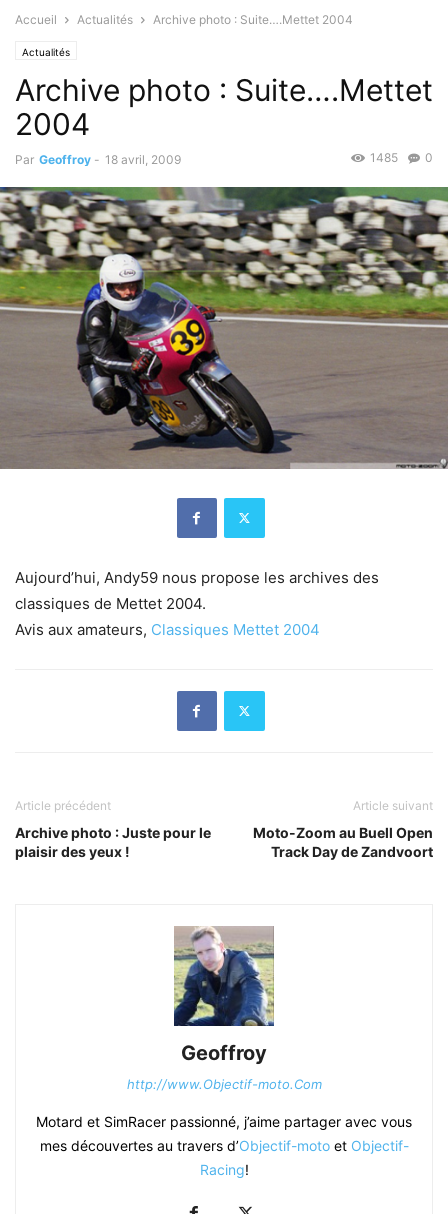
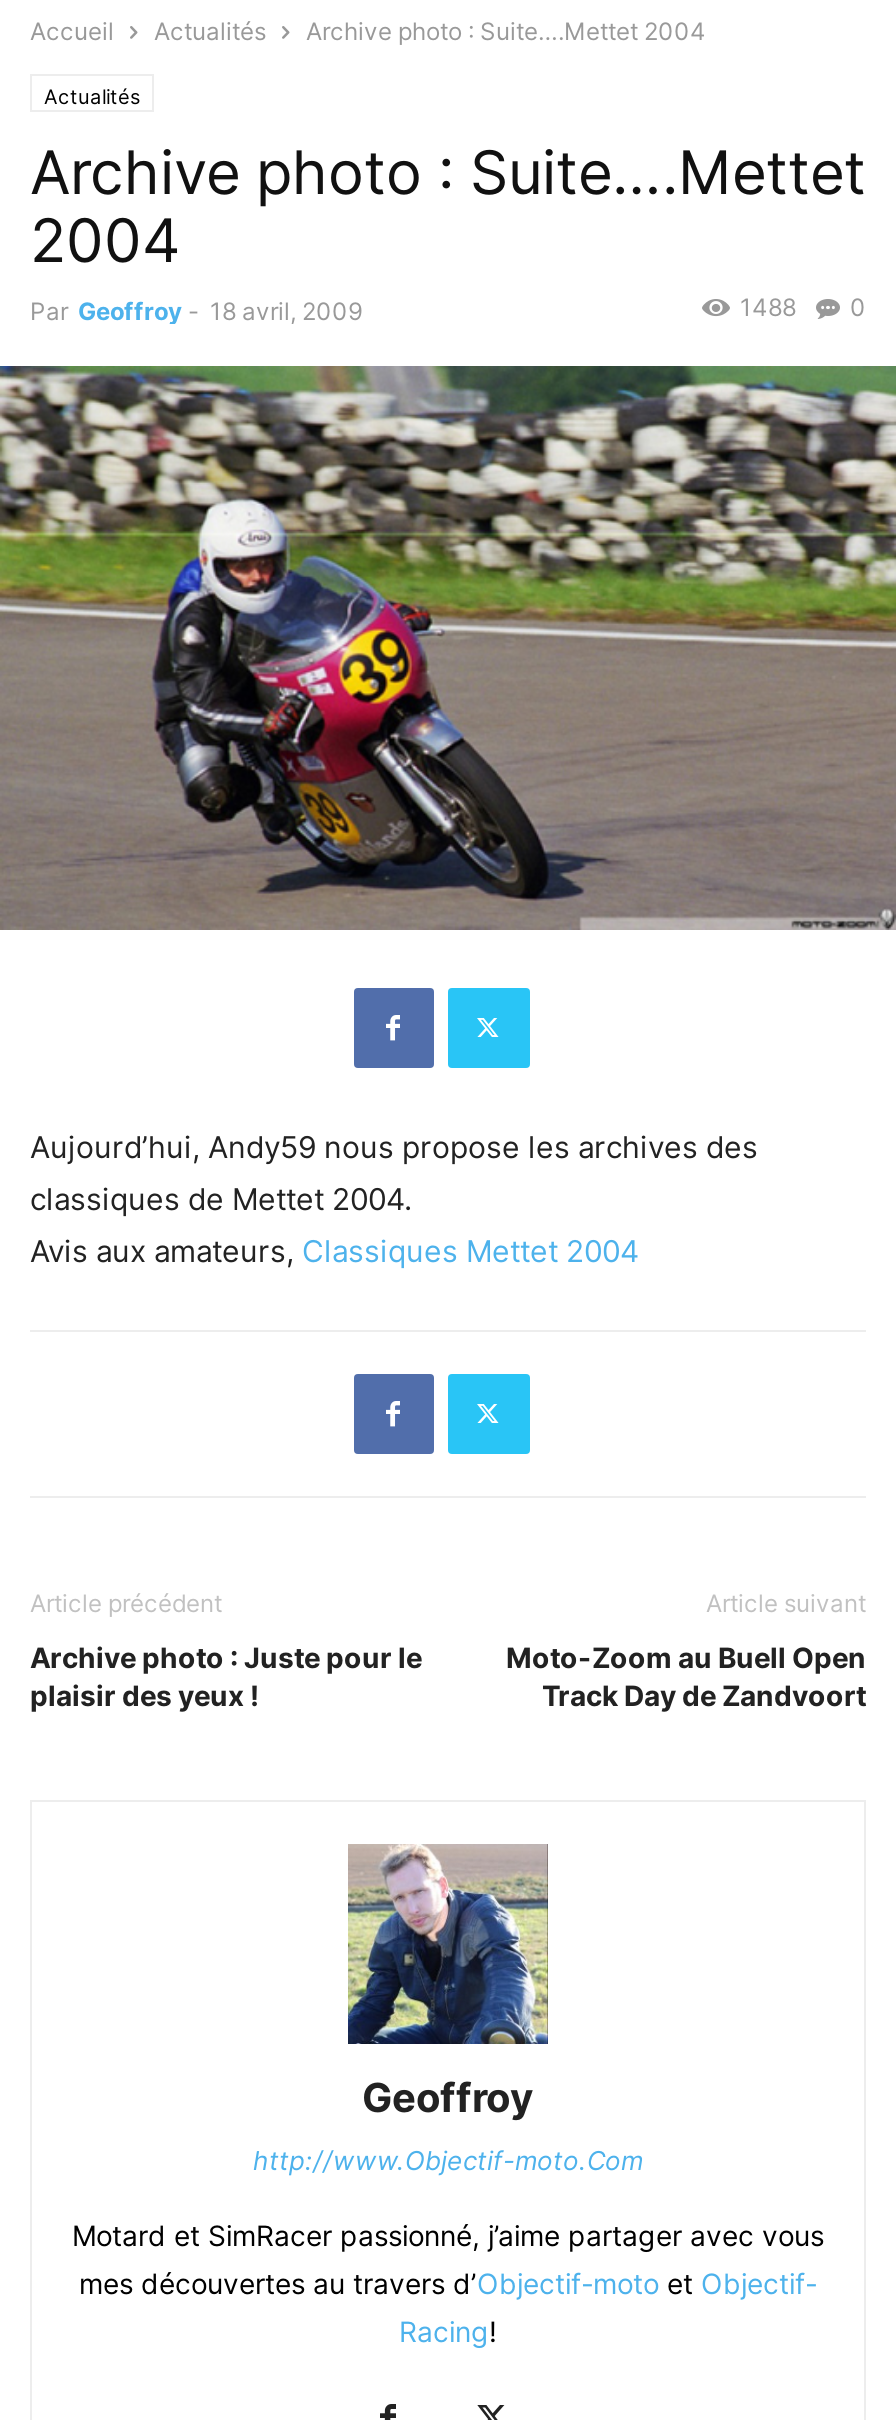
[370,150,433,165] 1485 0 -> [740,292,866,322] 1488 0

